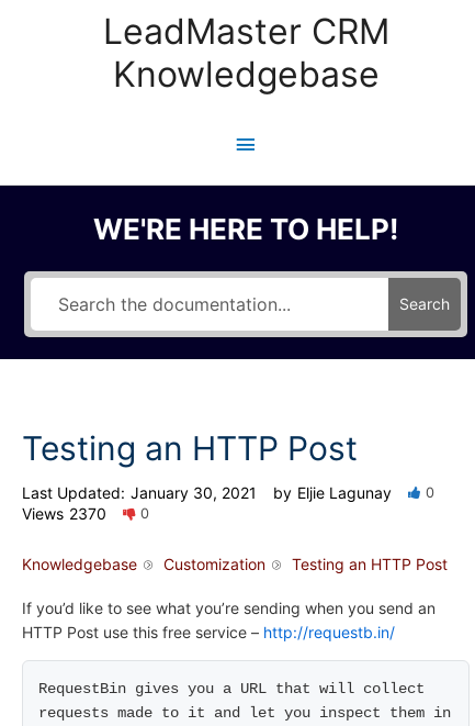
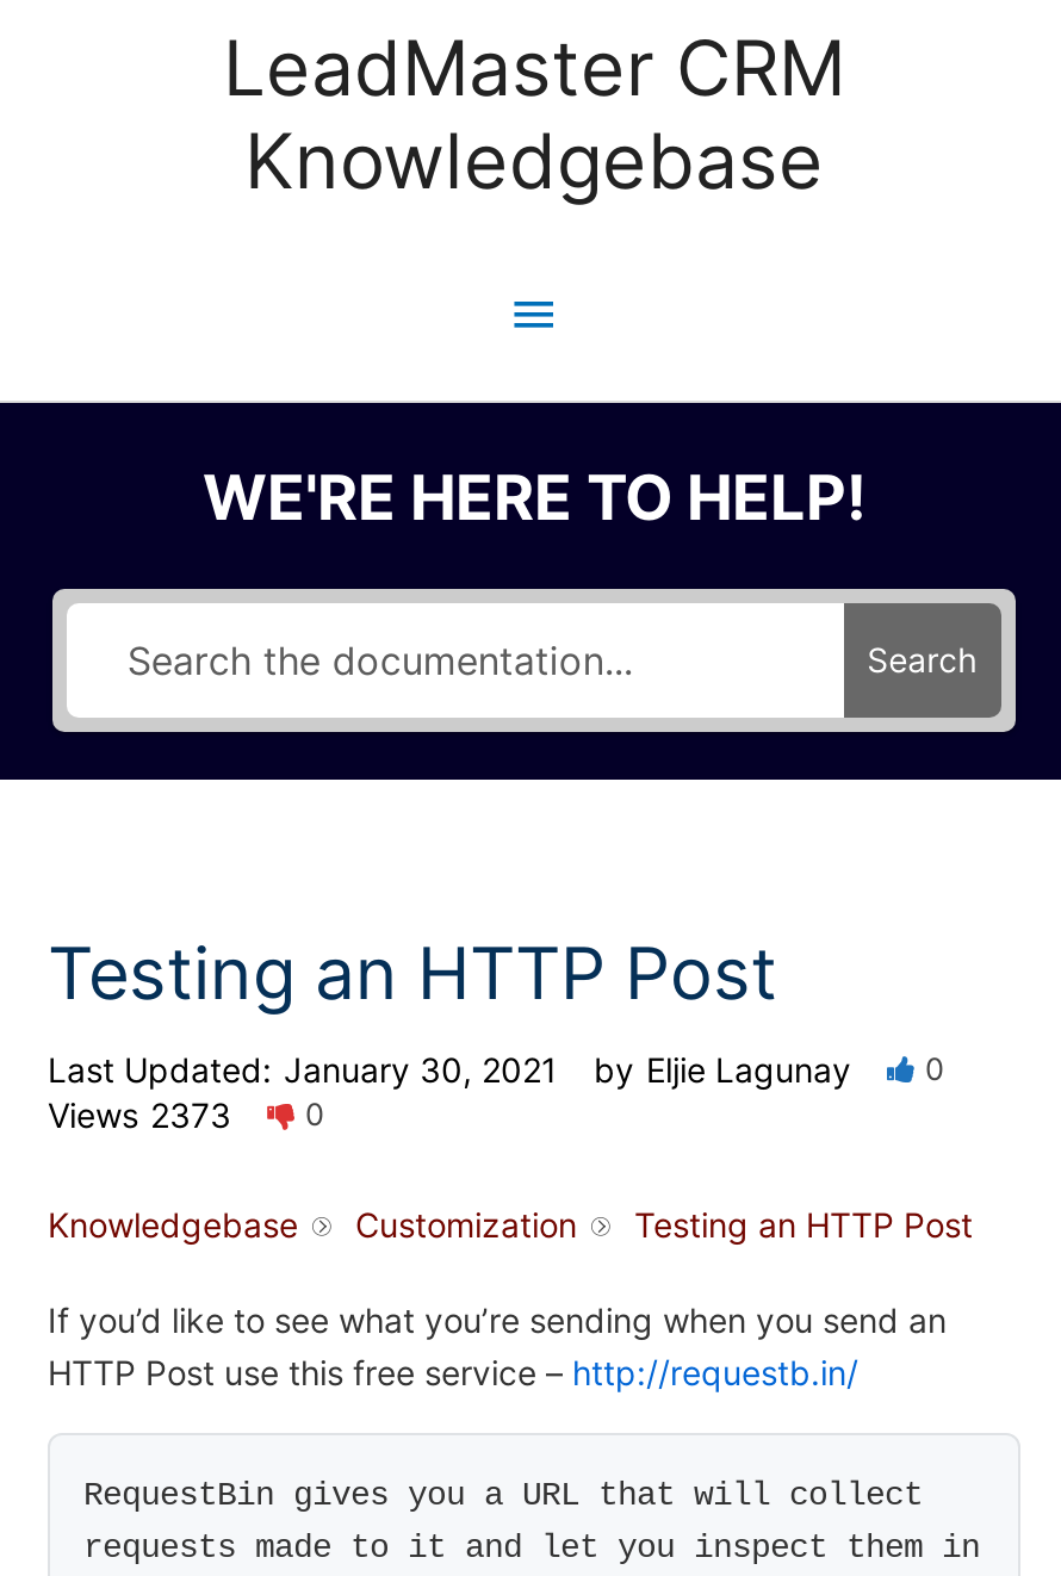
[22,504,106,523] Views 2370 -> [48,1094,231,1135] Views 2373

